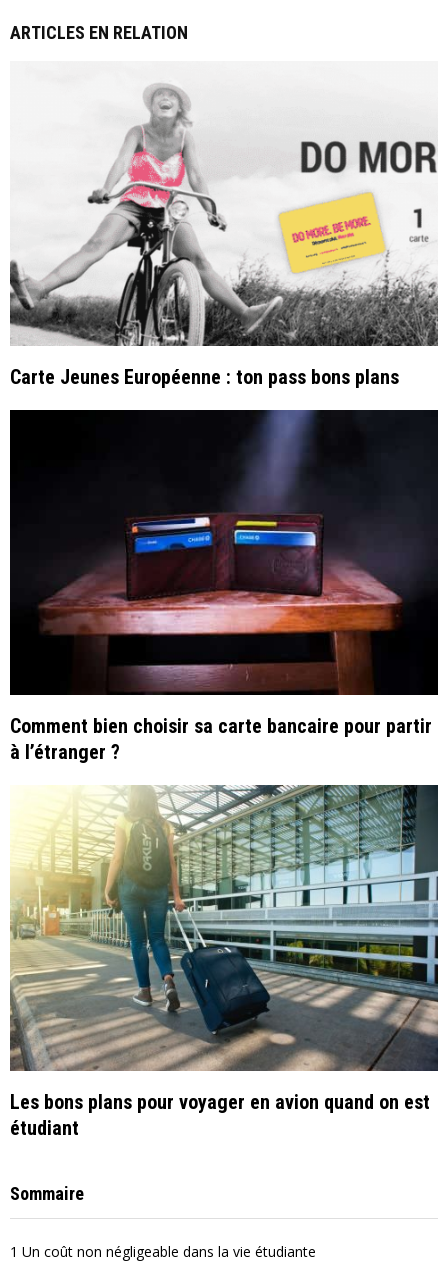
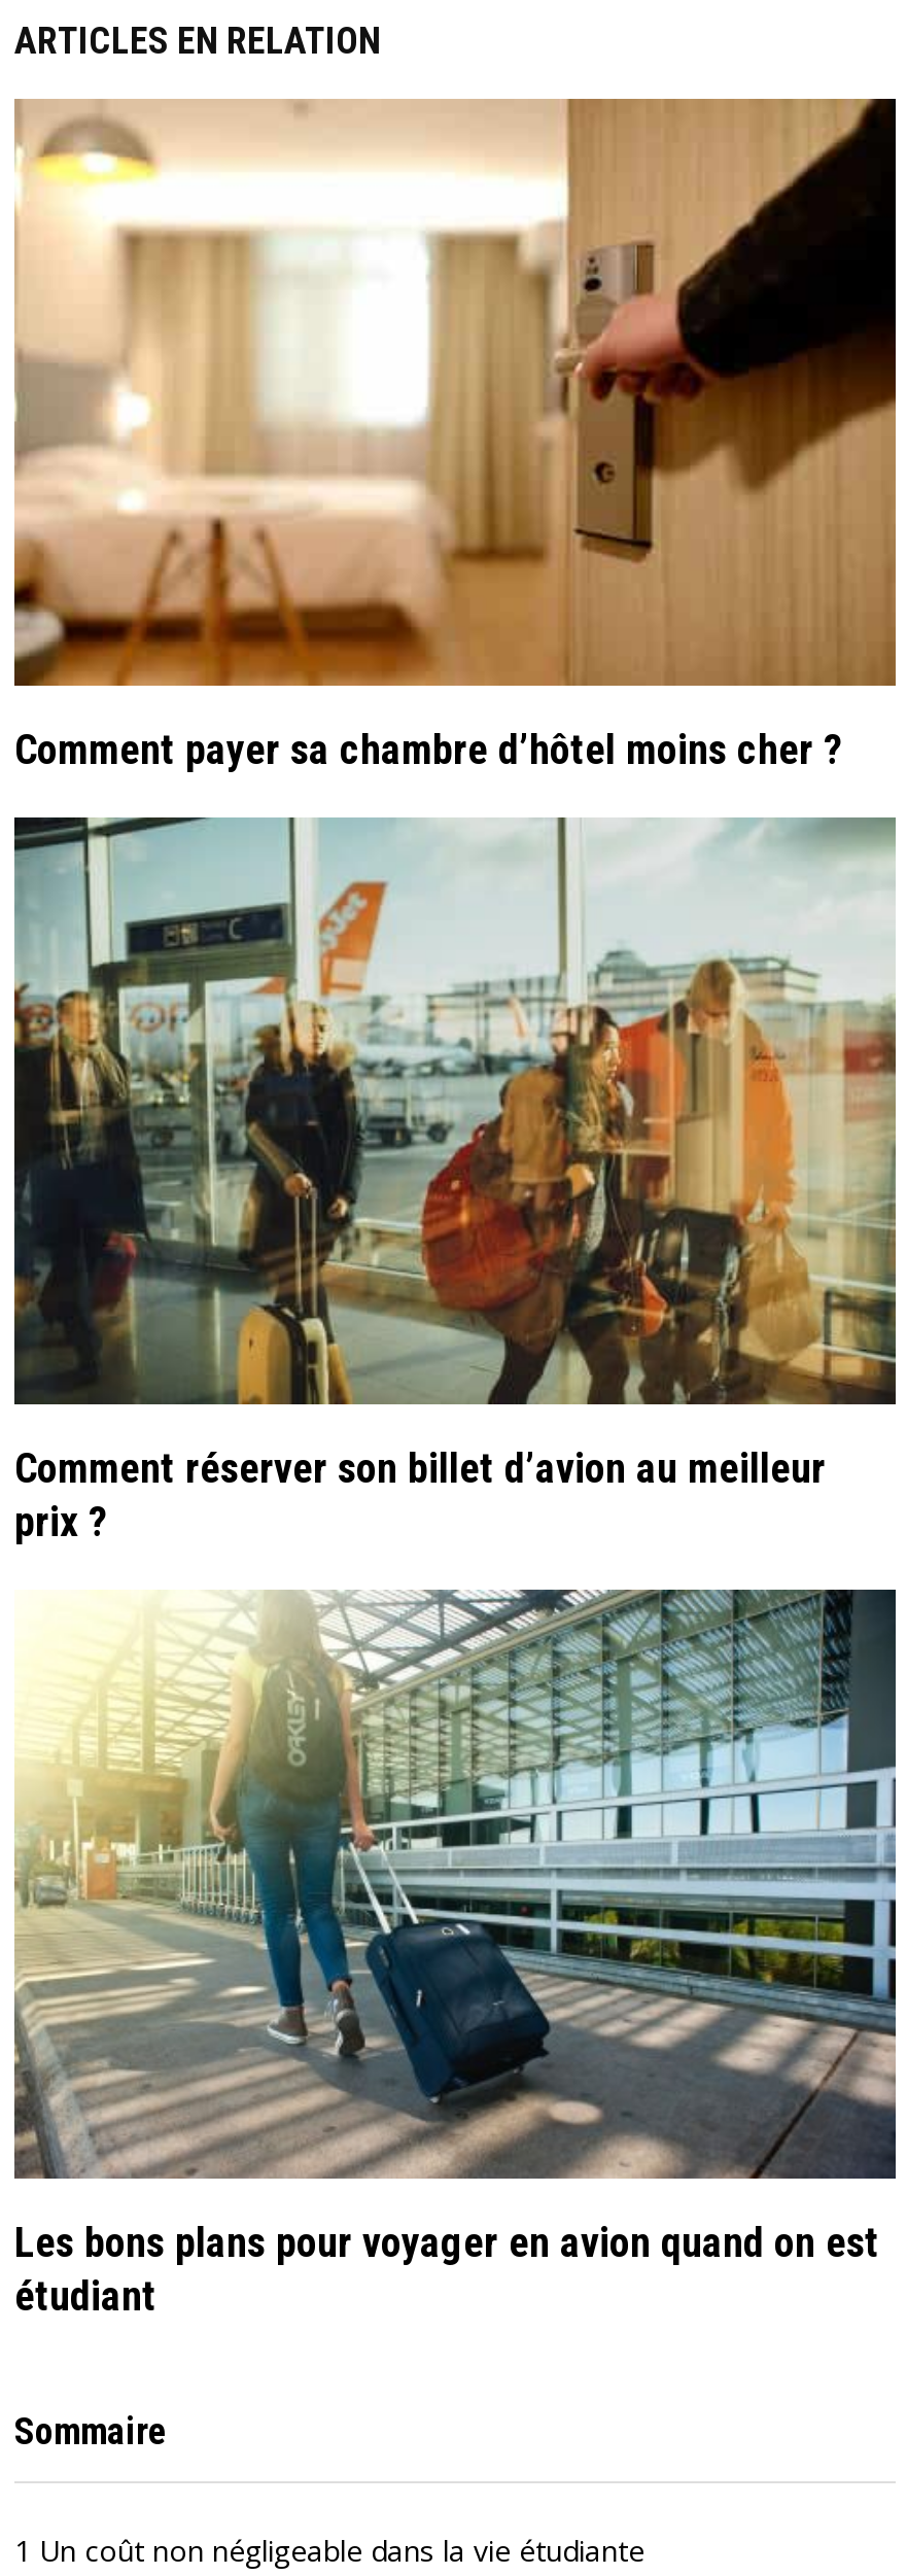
[9,61,438,389] [image] | Carte Jeunes Européenne : ton pass bons plans -> [12,97,898,774] [image] | Comment payer sa chambre d’hôtel moins cher ?
[9,409,439,764] [image] | Comment bien choisir sa carte bancaire pour partir | à l’étranger ? -> [12,815,898,1547] [image] | Comment réserver son billet d’avion au meilleur | prix ?

